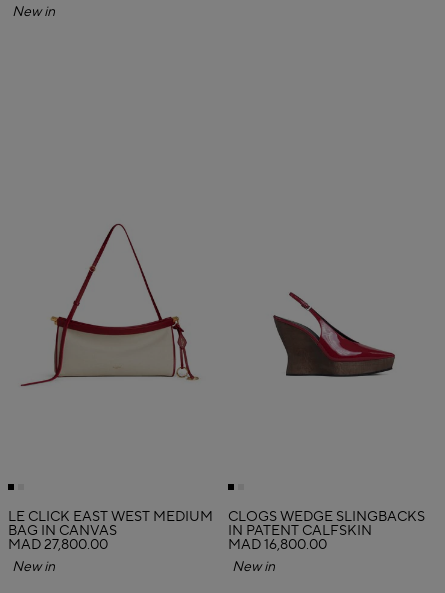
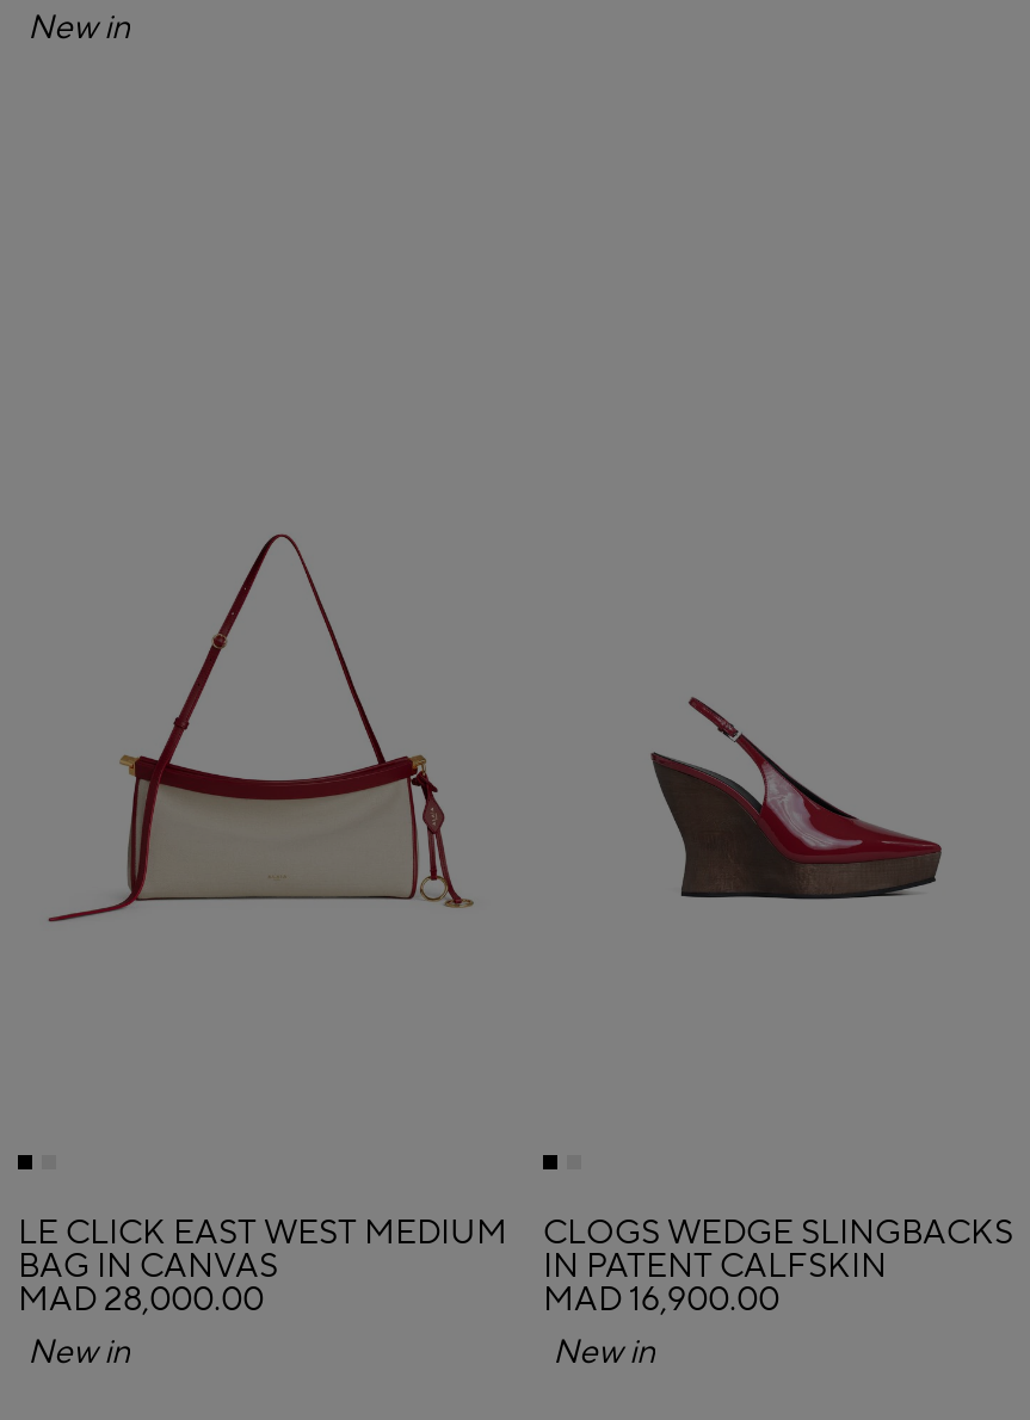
[8,536,108,554] MAD 27,800.00 -> [18,1279,264,1322] MAD 28,000.00
[228,536,327,554] MAD 16,800.00 -> [543,1279,779,1322] MAD 16,900.00

